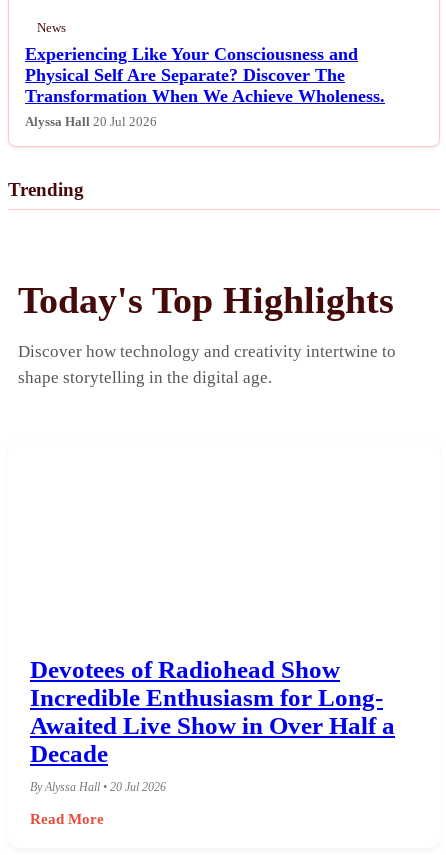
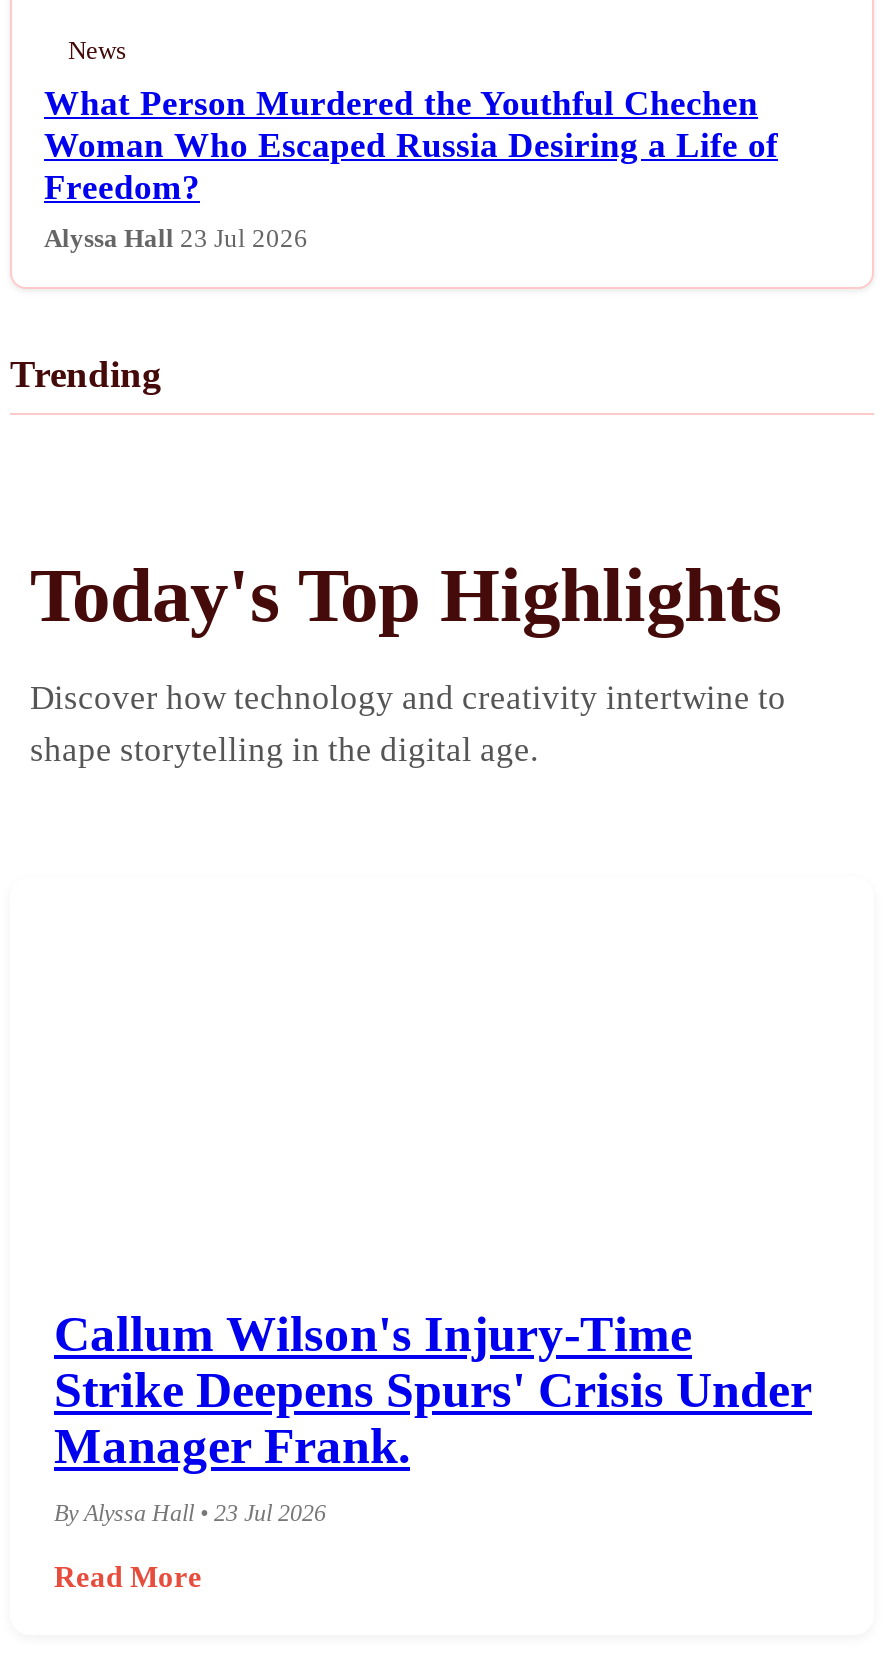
[25,44,385,129] Experiencing Like Your Consciousness and | Physical Self Are Separate? Discover The | Transformation When We Achieve Wholeness. | Alyssa Hall 20 Jul 2026 -> [44,83,778,253] What Person Murdered the Youthful Chechen | Woman Who Escaped Russia Desiring a Life of | Freedom? | Alyssa Hall 23 Jul 2026
[30,656,395,767] Devotees of Radiohead Show | Incredible Enthusiasm for Long- | Awaited Live Show in Over Half a | Decade -> [54,1306,812,1472] Callum Wilson's Injury-Time | Strike Deepens Spurs' Crisis Under | Manager Frank.
[30,780,166,794] By Alyssa Hall • 20 Jul 2026 -> [54,1498,326,1526] By Alyssa Hall • 23 Jul 2026

